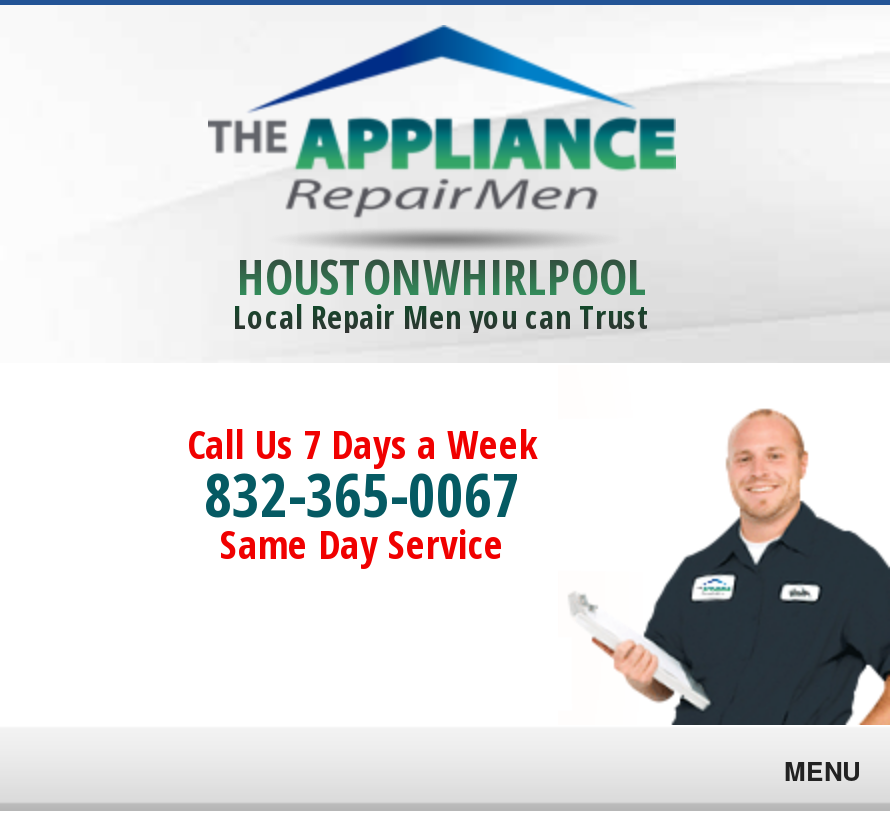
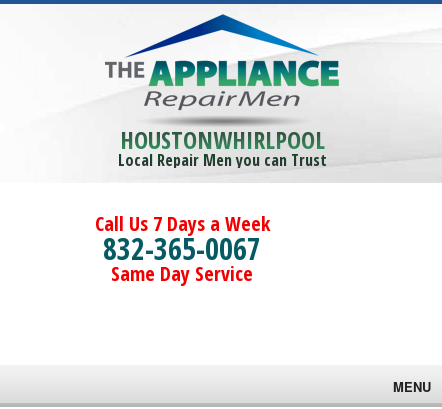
[570,407,884,727] [image] -> none

